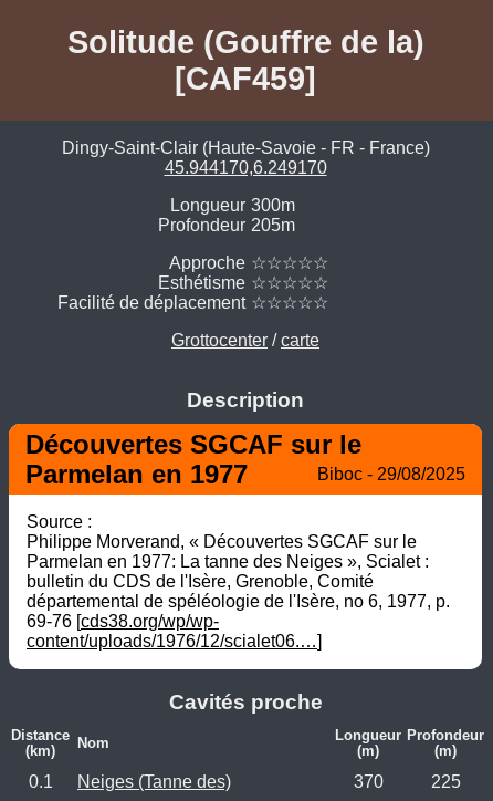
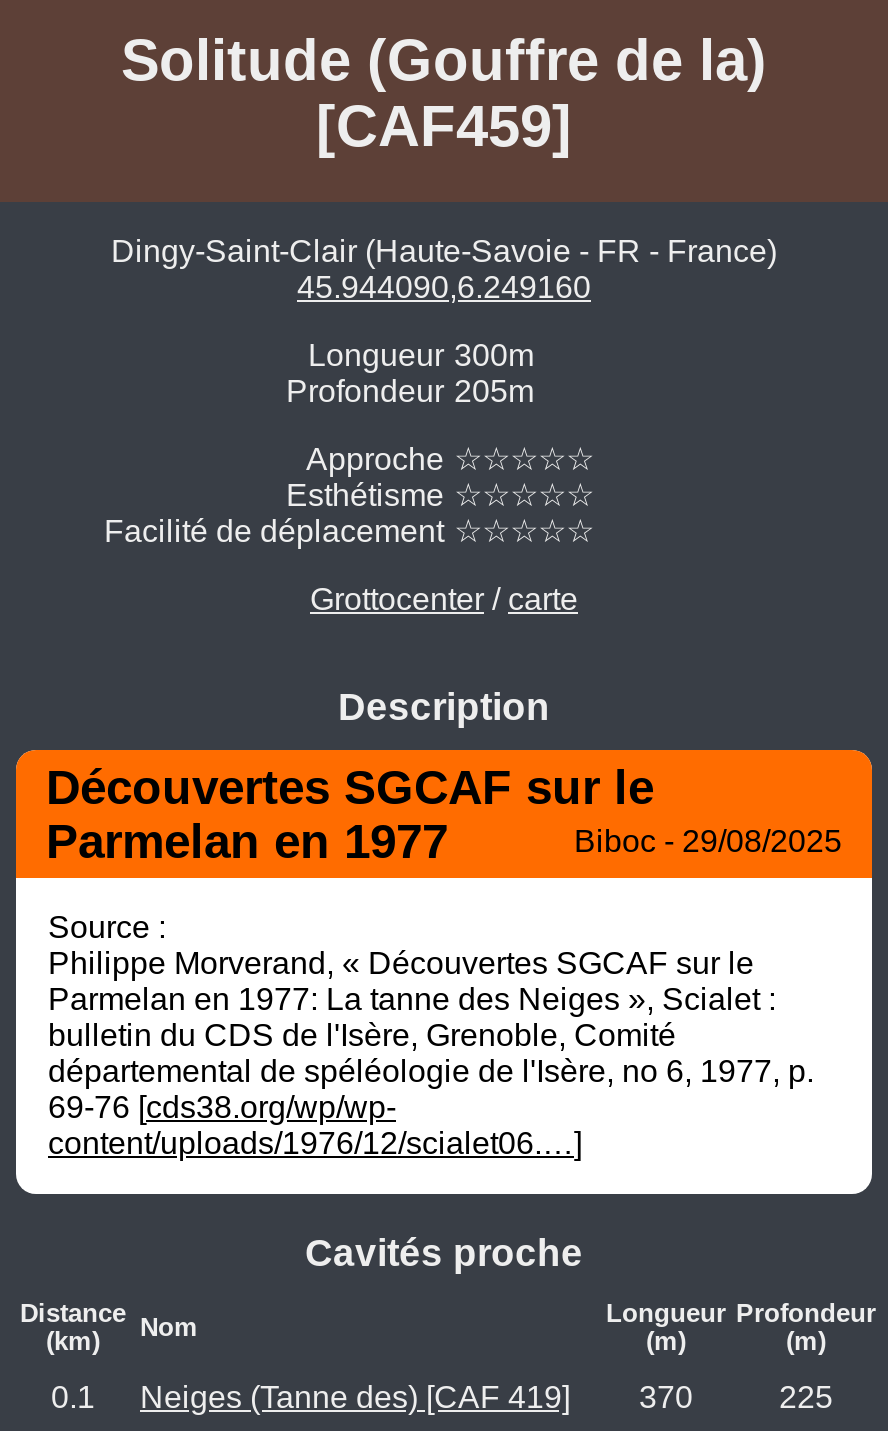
[164,158,327,177] 45.944170,6.249170 -> [297,270,591,304] 45.944090,6.249160
[77,772,231,791] Neiges (Tanne des) -> [140,1380,570,1414] Neiges (Tanne des) [CAF 419]

